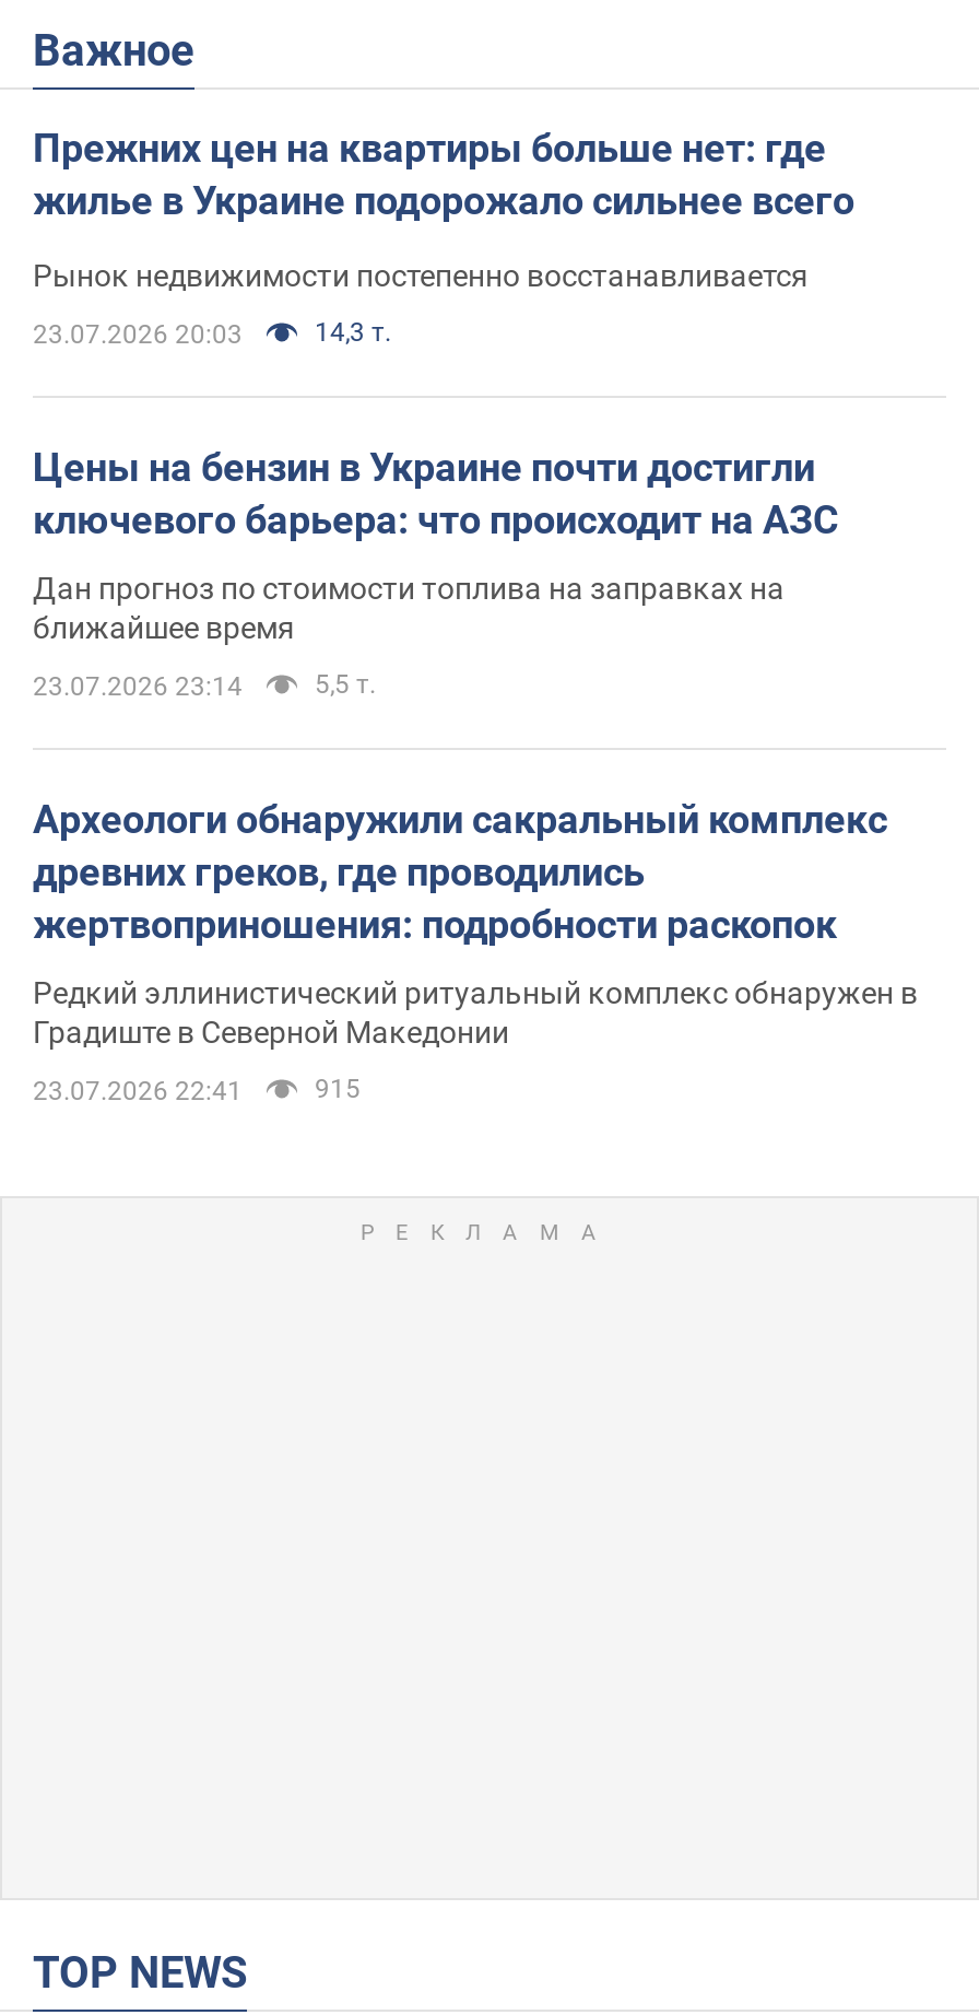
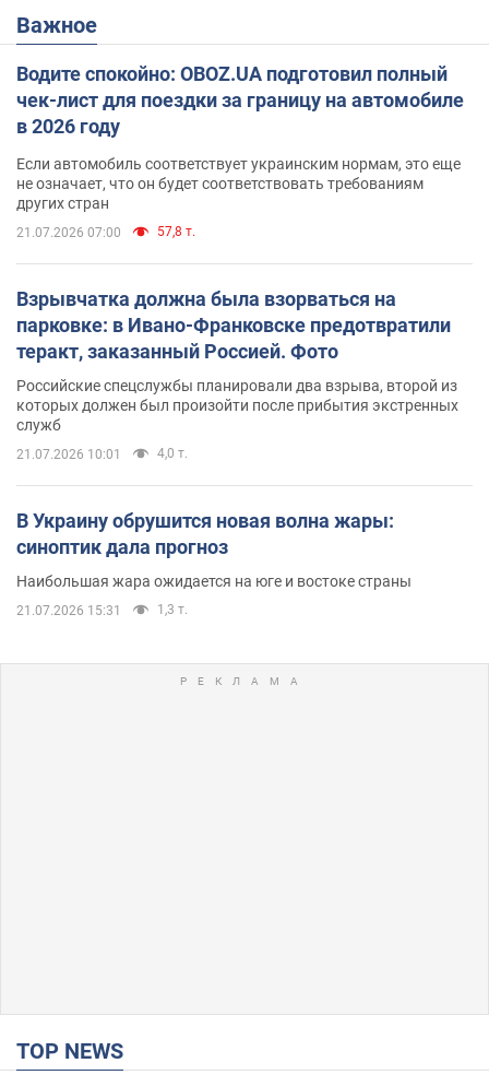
[33,125,854,223] Прежних цен на квартиры больше нет: где | жилье в Украине подорожало сильнее всего -> [16,62,464,138] Водите спокойно: OBOZ.UA подготовил полный | чек-лист для поездки за границу на автомобиле | в 2026 году
[33,258,809,293] Рынок недвижимости постепенно восстанавливается -> [16,155,461,212] Если автомобиль соответствует украинским нормам, это еще | не означает, что он будет соответствовать требованиям | других стран
[33,318,391,350] 23.07.2026 20:03 | 14,3 т. -> [16,224,195,241] 21.07.2026 07:00 | 57,8 т.
[33,444,839,543] Цены на бензин в Украине почти достигли | ключевого барьера: что происходит на АЗС -> [16,288,451,363] Взрывчатка должна была взорваться на | парковке: в Ивано-Франковске предотвратили | теракт, заказанный Россией. Фото
[33,571,785,645] Дан прогноз по стоимости топлива на заправках на | ближайшее время -> [16,377,458,434] Российские спецслужбы планировали два взрыва, второй из | которых должен был произойти после прибытия экстренных | служб
[33,670,376,702] 23.07.2026 23:14 | 5,5 т. -> [16,446,188,462] 21.07.2026 10:01 | 4,0 т.
[33,796,887,947] Археологи обнаружили сакральный комплекс | древних греков, где проводились | жертвоприношения: подробности раскопок -> [16,509,394,558] В Украину обрушится новая волна жары: | синоптик дала прогноз
[33,976,918,1050] Редкий эллинистический ритуальный комплекс обнаружен в | Градиште в Северной Македонии -> [16,573,412,590] Наибольшая жара ожидается на юге и востоке страны
[33,1074,361,1107] 23.07.2026 22:41 | 915 -> [16,602,188,619] 21.07.2026 15:31 | 1,3 т.

